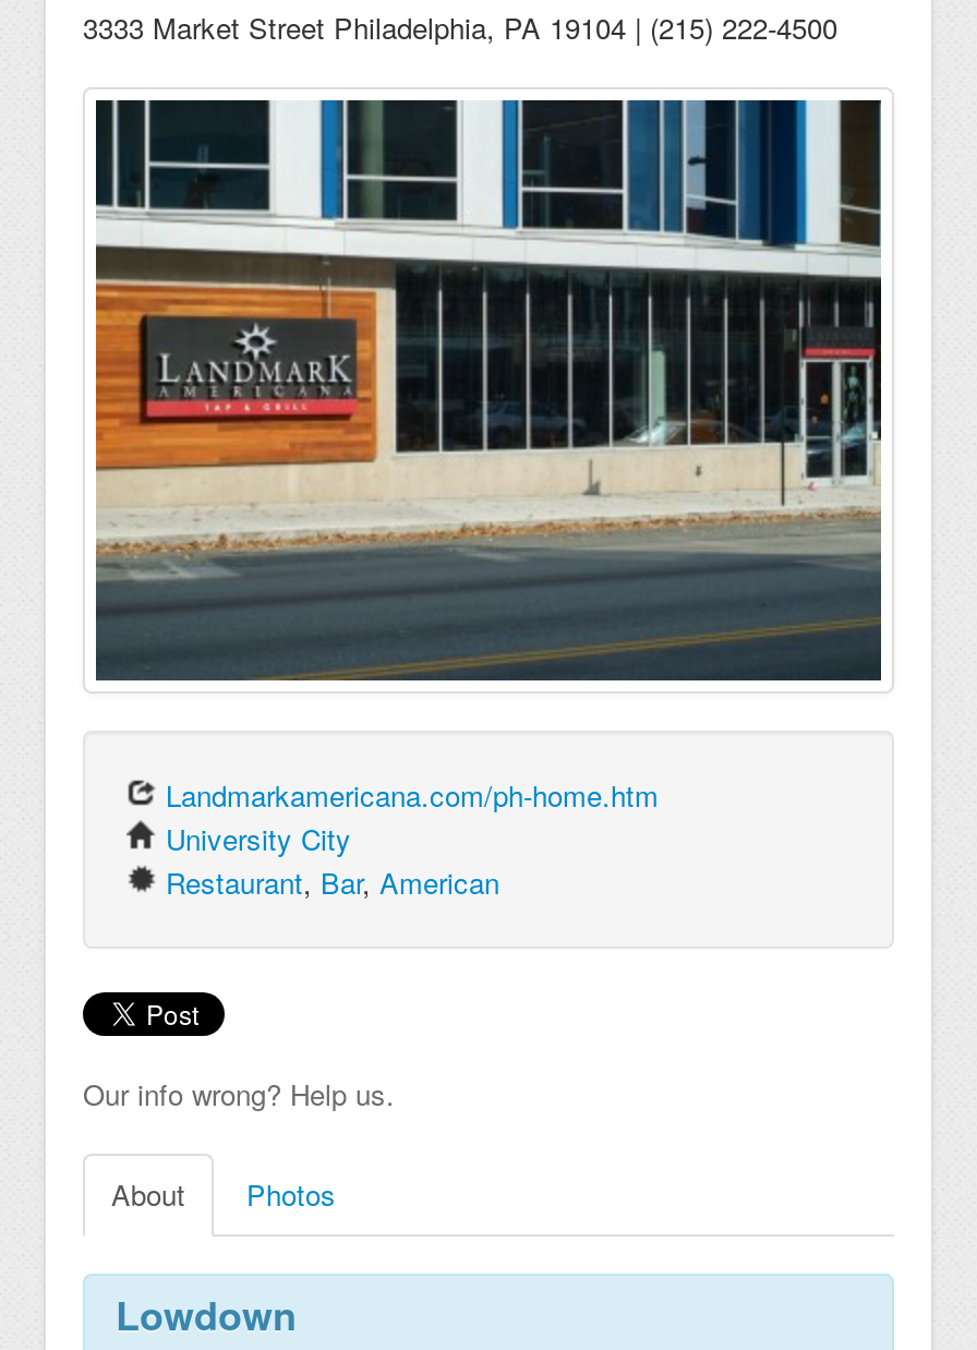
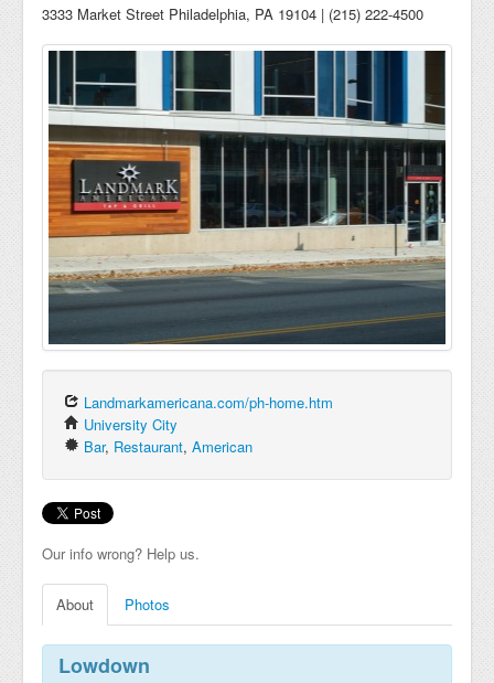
[166,861,499,903] Restaurant, Bar, American -> [84,436,253,457] Bar, Restaurant, American

